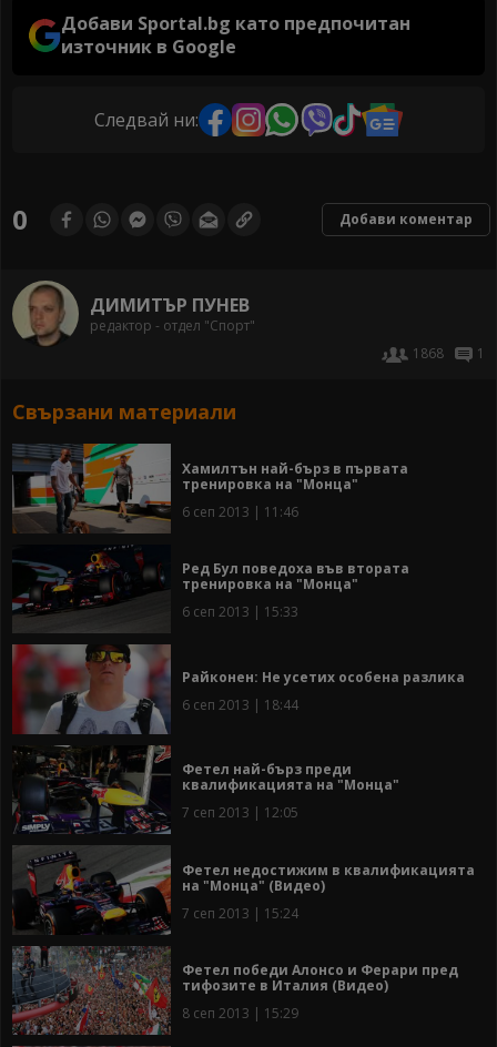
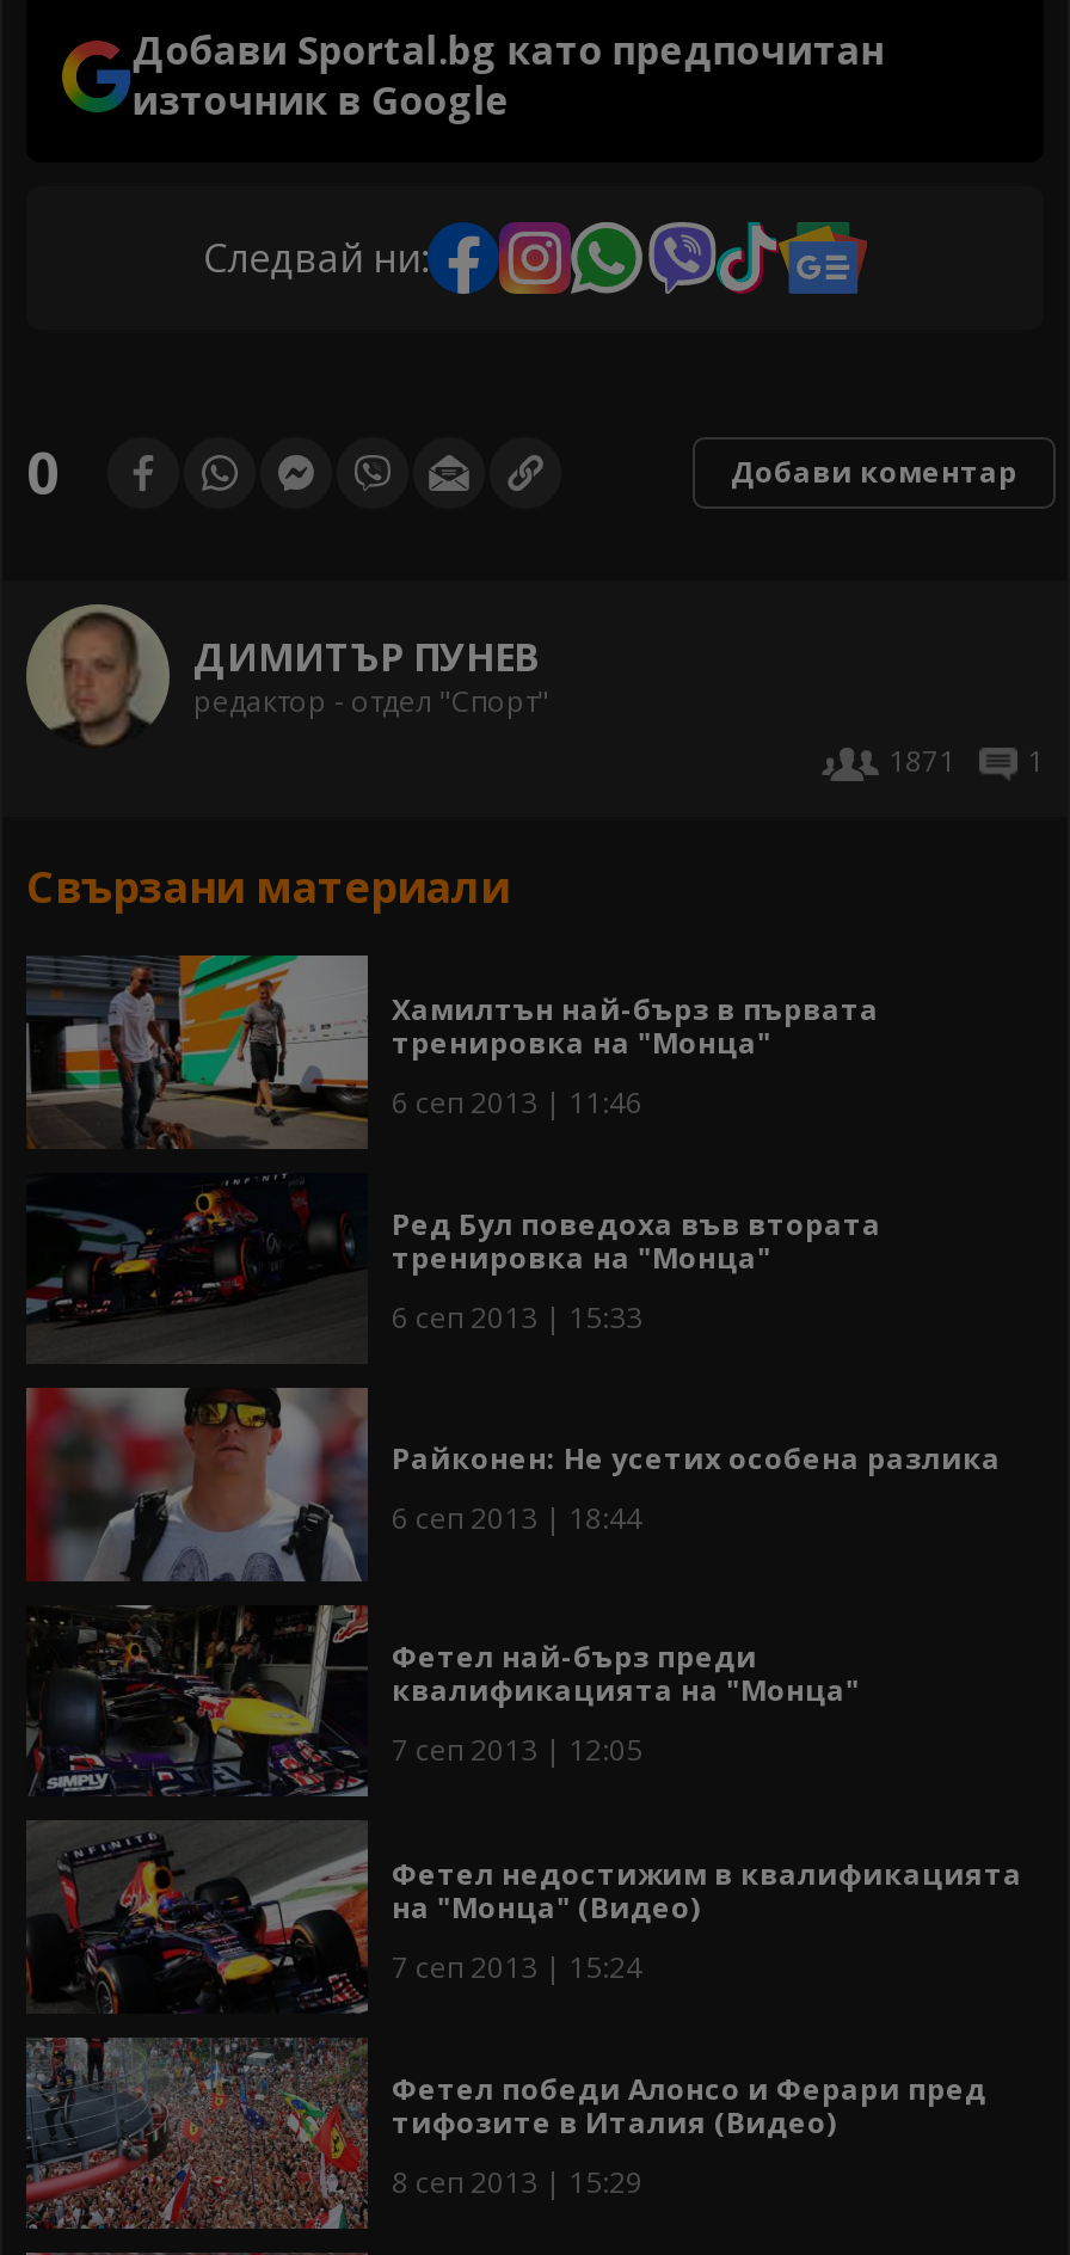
[413,344,485,363] 1868 1 -> [888,741,1044,781] 1871 1

